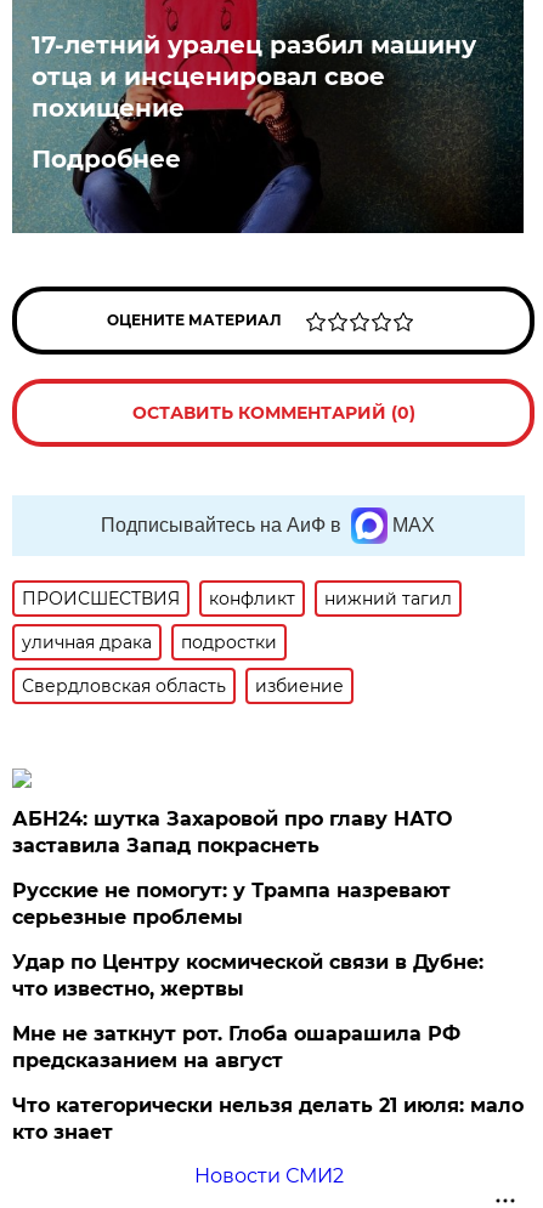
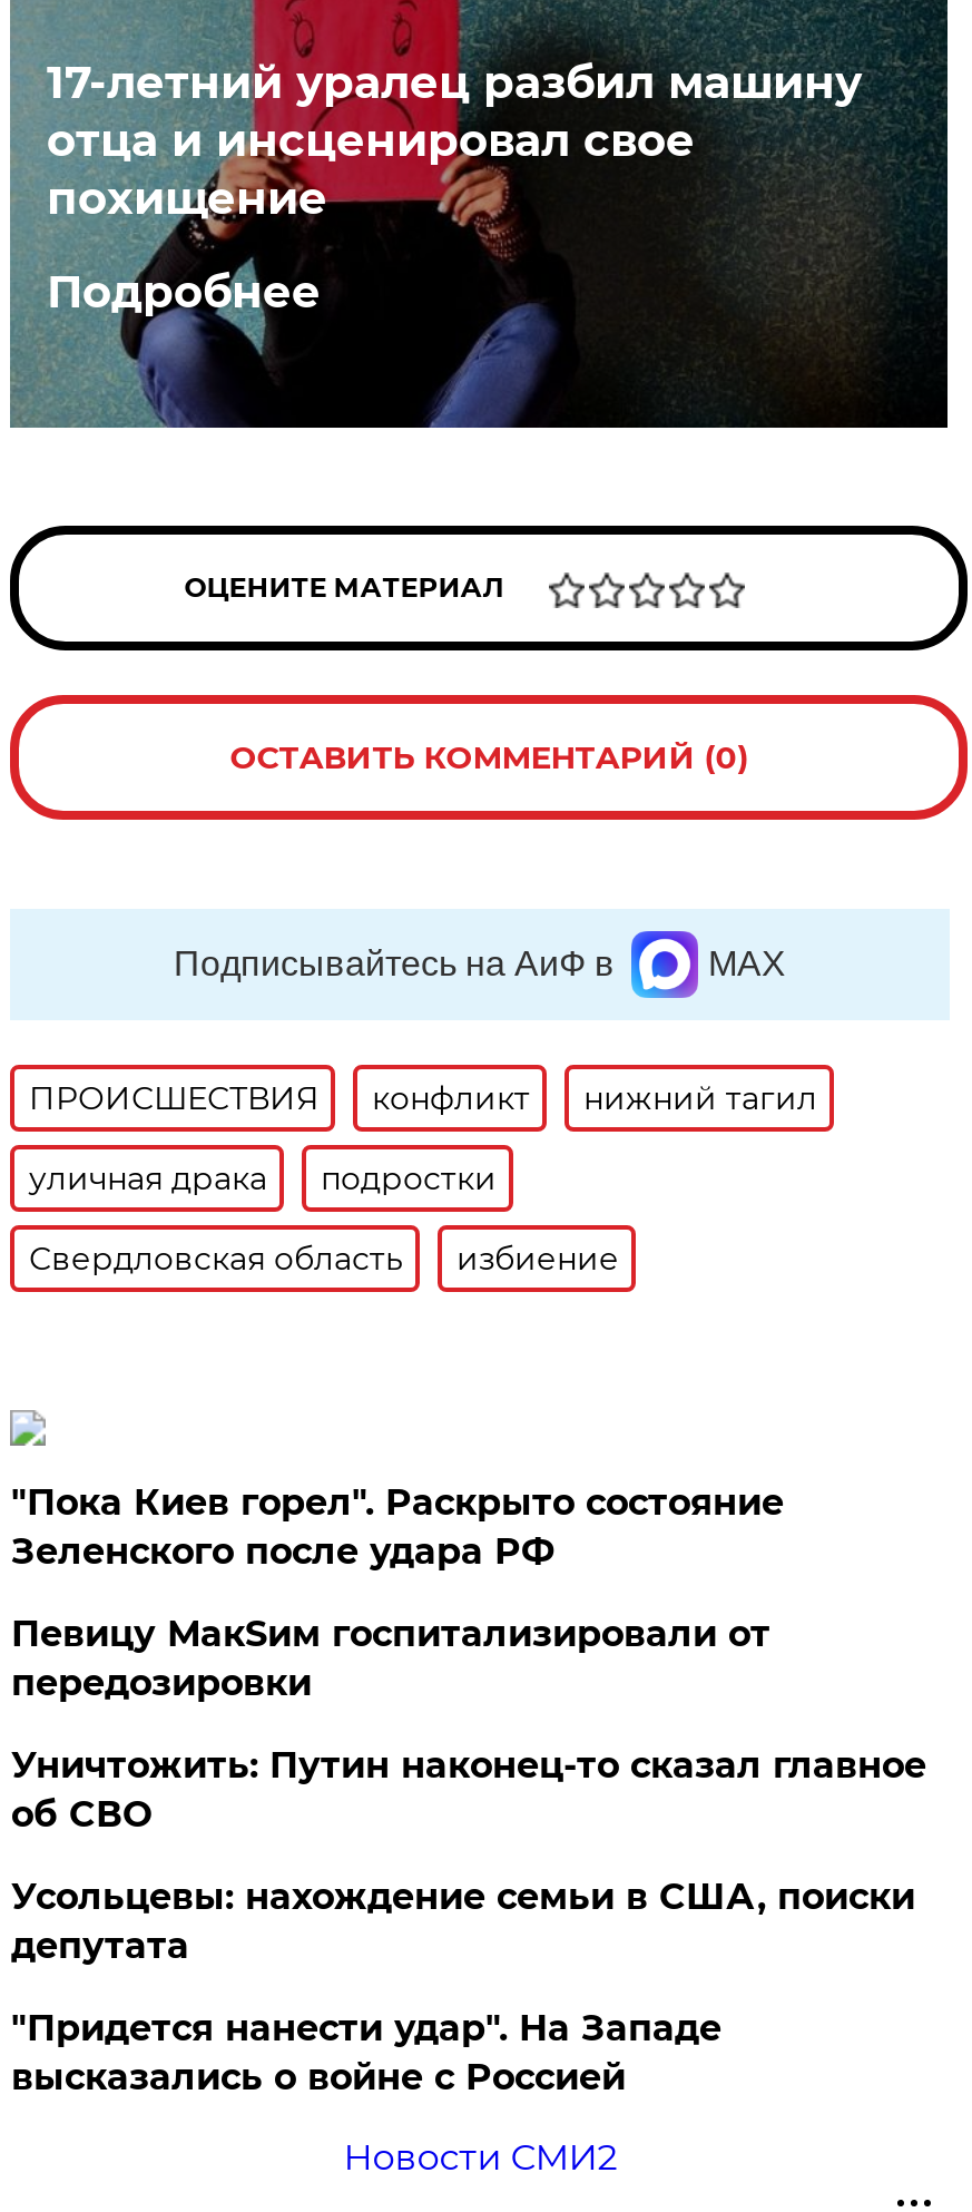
[13,807,452,857] АБН24: шутка Захаровой про главу НАТО | заставила Запад покраснеть -> [11,1481,784,1573] "Пока Киев горел". Раскрыто состояние | Зеленского после удара РФ
[13,879,451,929] Русские не помогут: у Трампа назревают | серьезные проблемы -> [11,1613,770,1704] Певицу МакSим госпитализировали от | передозировки
[13,951,484,1000] Удар по Центру космической связи в Дубне: | что известно, жертвы -> [11,1744,926,1836] Уничтожить: Путин наконец-то сказал главное | об СВО
[13,1022,461,1072] Мне не заткнут рот. Глоба ошарашила РФ | предсказанием на август -> [11,1876,915,1967] Усольцевы: нахождение семьи в США, поиски | депутата
[13,1094,524,1144] Что категорически нельзя делать 21 июля: мало | кто знает -> [11,2007,721,2098] "Придется нанести удар". На Западе | высказались о войне с Россией

